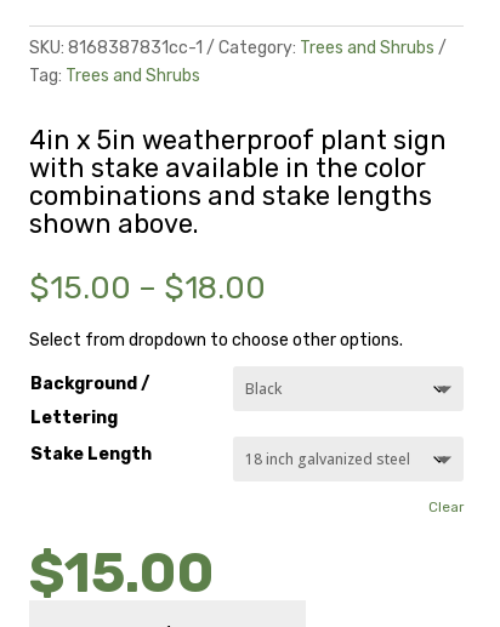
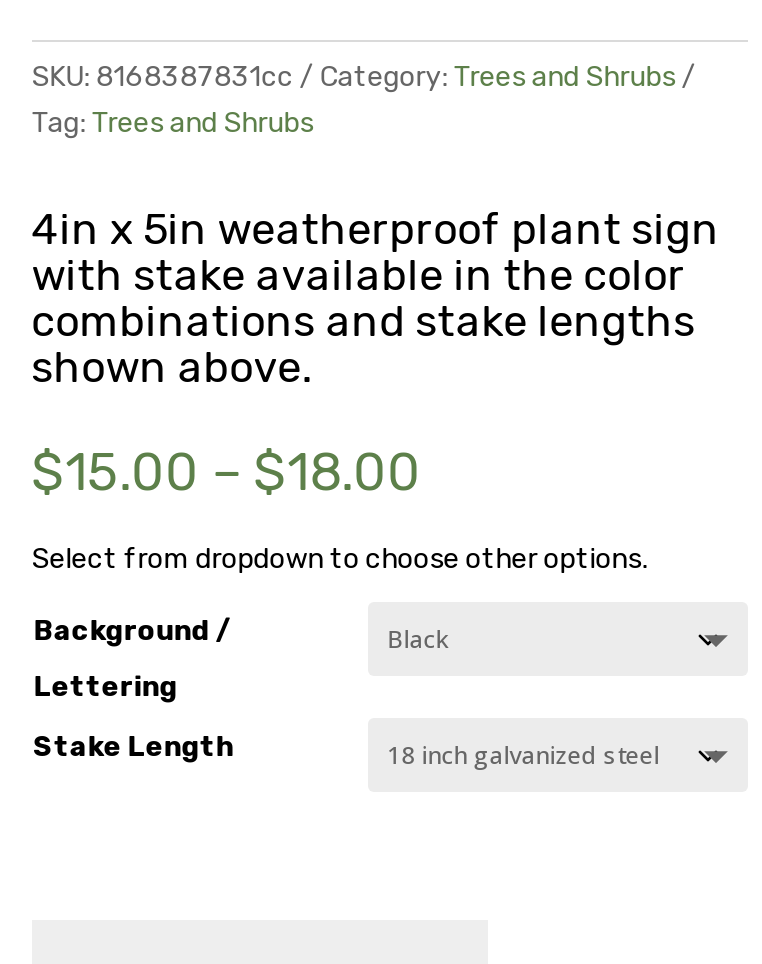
[29,38,434,58] SKU: 8168387831cc-1 Category: Trees and Shrubs -> [32,60,676,94] SKU: 8168387831cc Category: Trees and Shrubs
[29,498,463,605] Clear | $15.00 -> none

